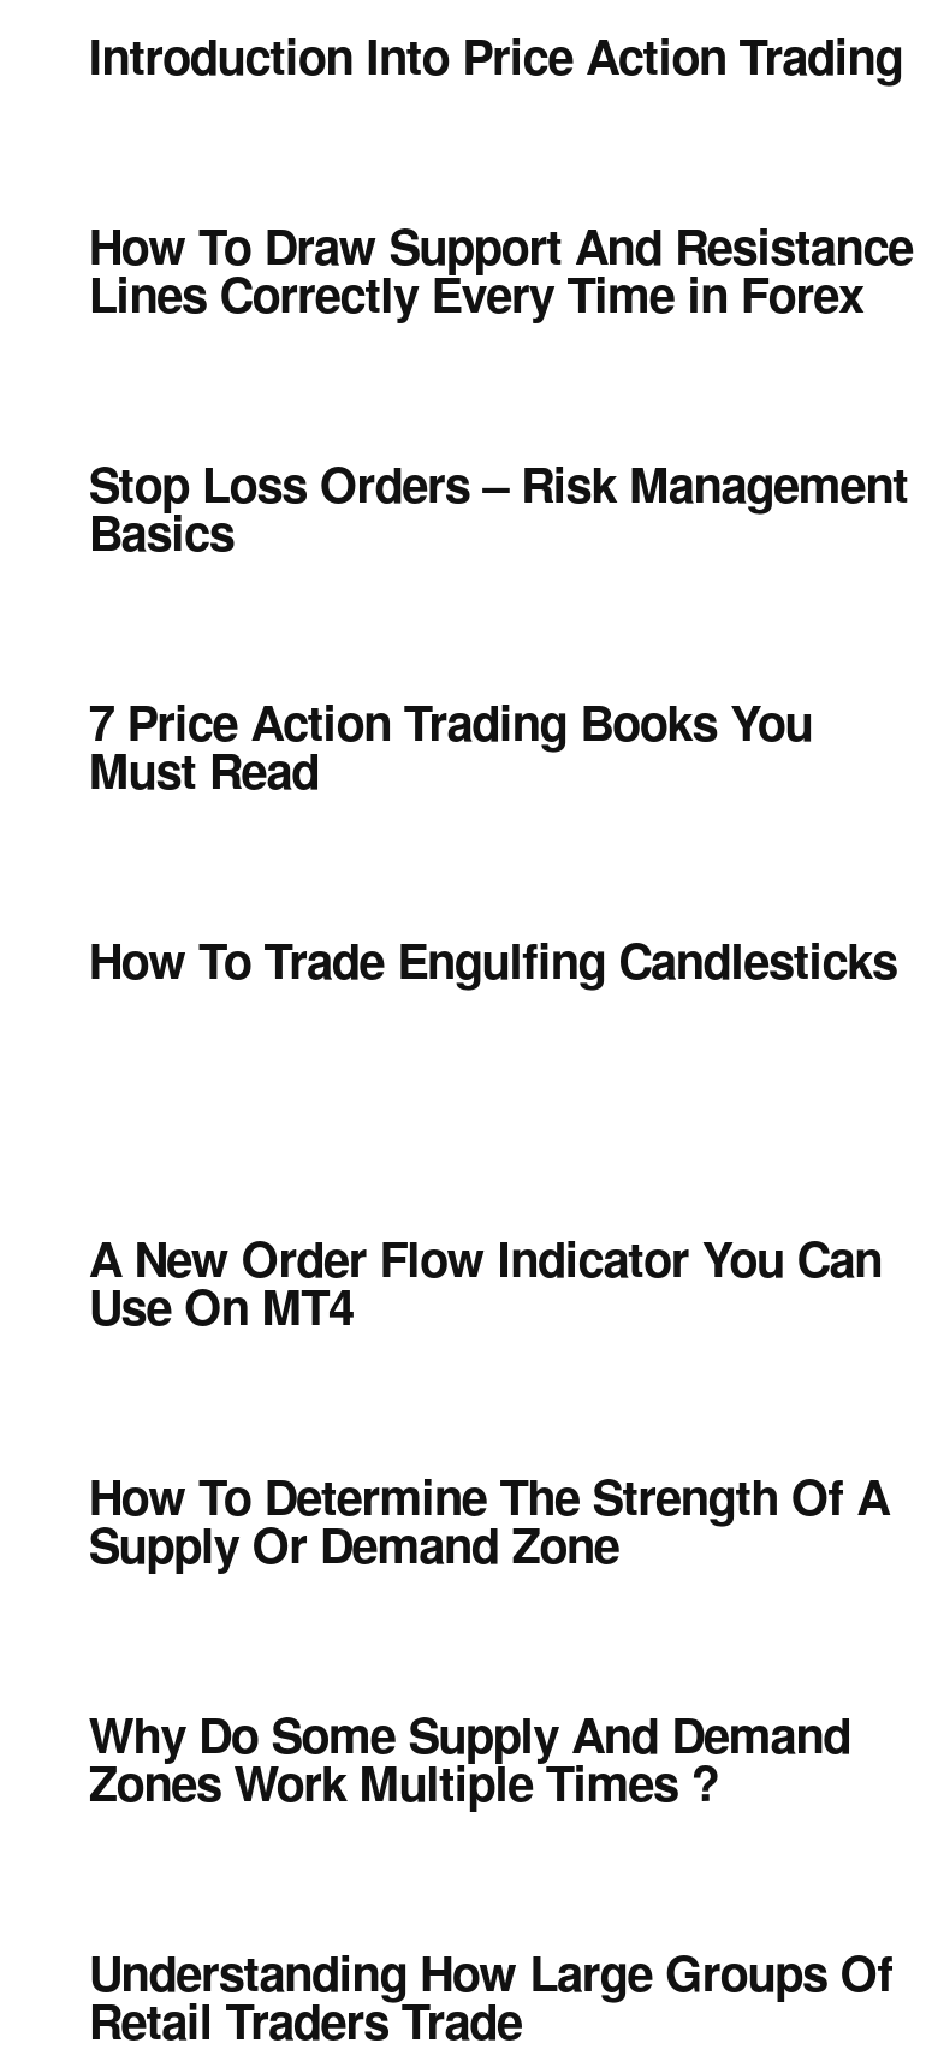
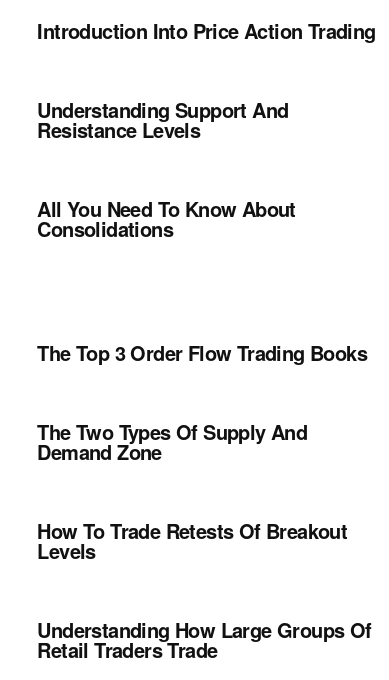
[89,208,913,992] How To Draw Support And Resistance | Lines Correctly Every Time in Forex | Stop Loss Orders – Risk Management | Basics | 7 Price Action Trading Books You | Must Read | How To Trade Engulfing Candlesticks -> [37,95,296,243] Understanding Support And | Resistance Levels | All You Need To Know About | Consolidations
[89,1221,889,1815] A New Order Flow Indicator You Can | Use On MT4 | How To Determine The Strength Of A | Supply Or Demand Zone | Why Do Some Supply And Demand | Zones Work Multiple Times ? -> [37,338,367,565] The Top 3 Order Flow Trading Books | The Two Types Of Supply And | Demand Zone | How To Trade Retests Of Breakout | Levels

